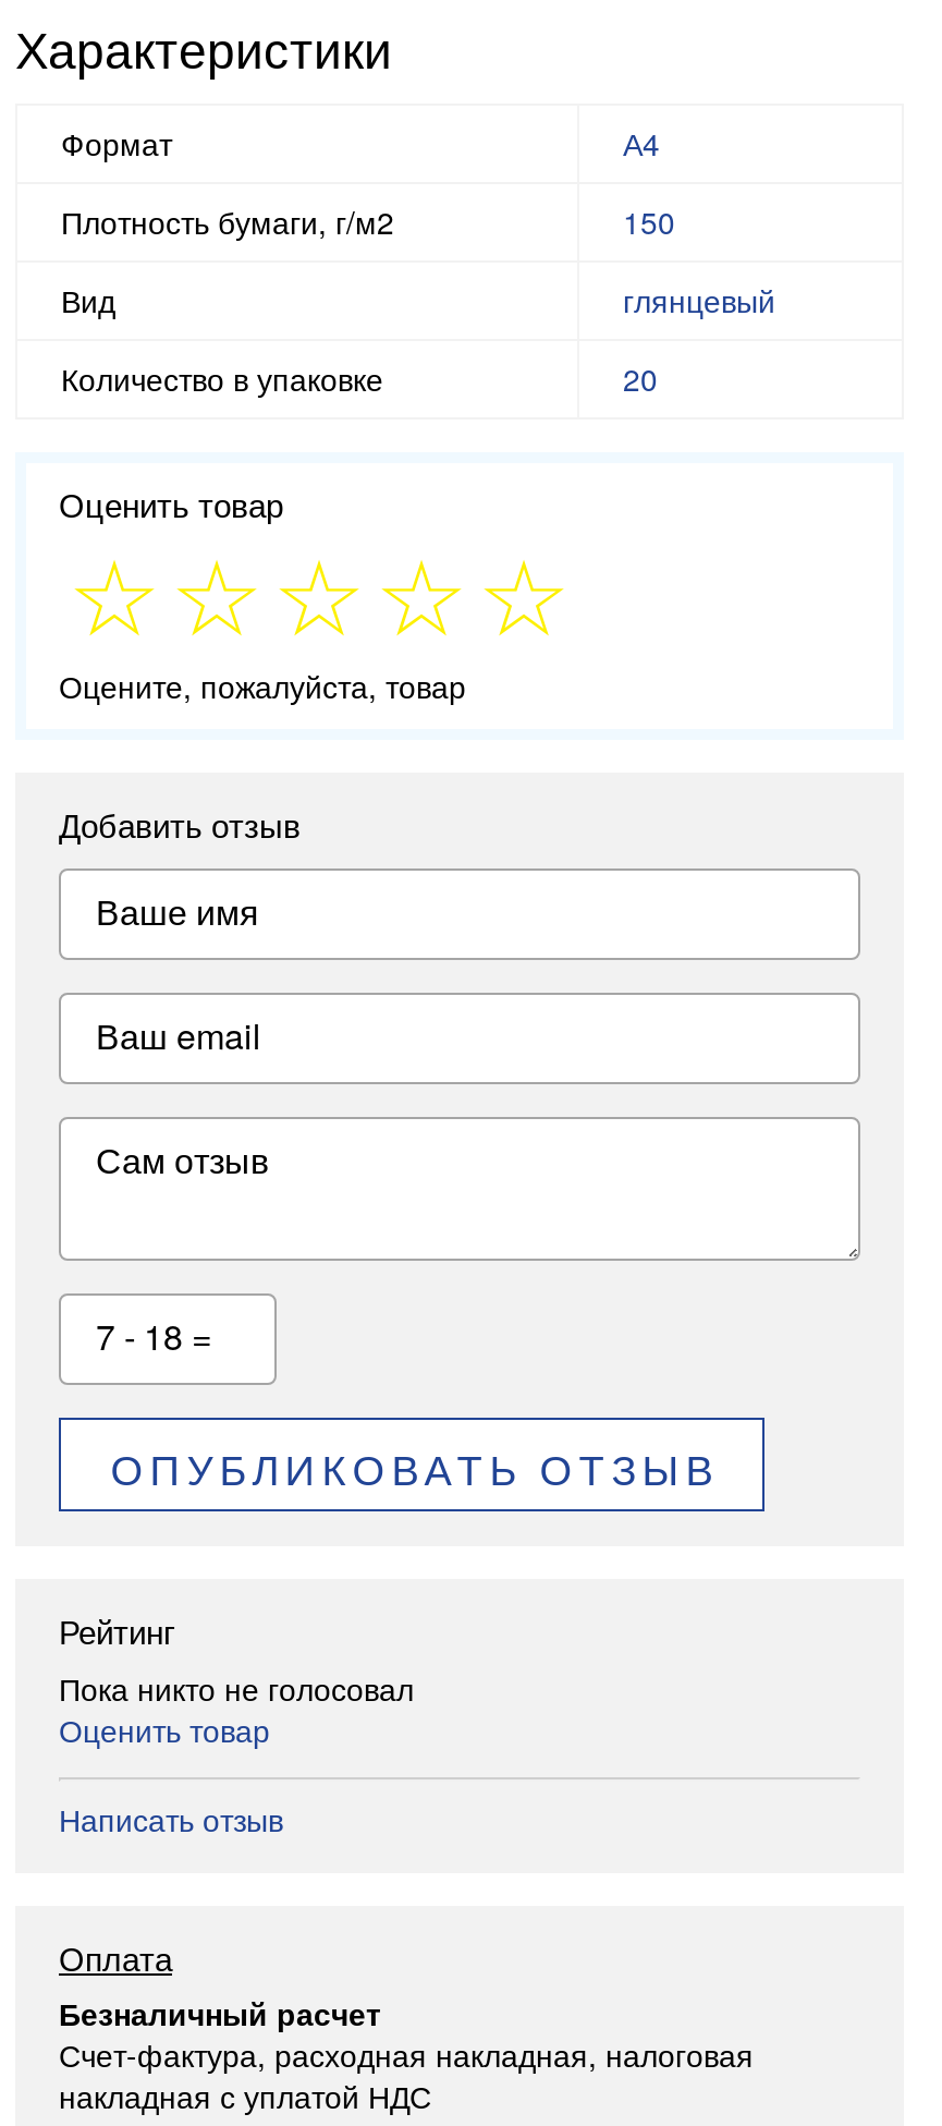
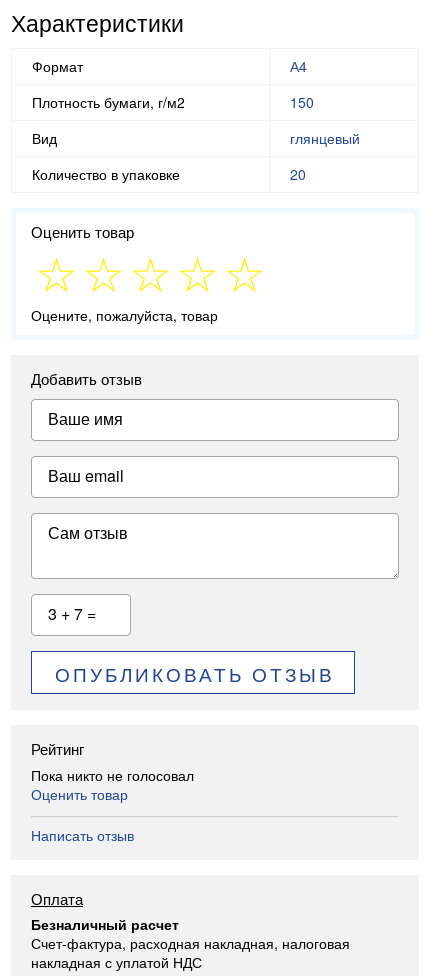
[96,1312,211,1362] 7 - 18 = -> [48,602,96,625] 3 + 7 =

